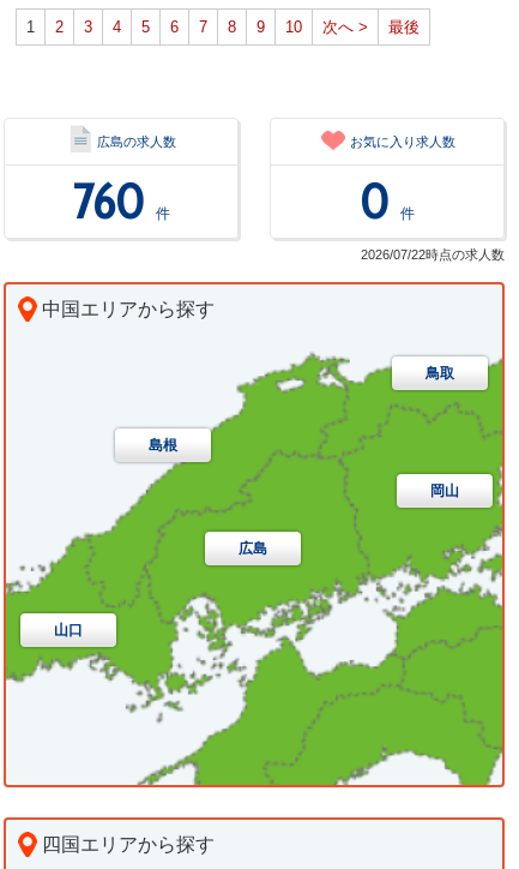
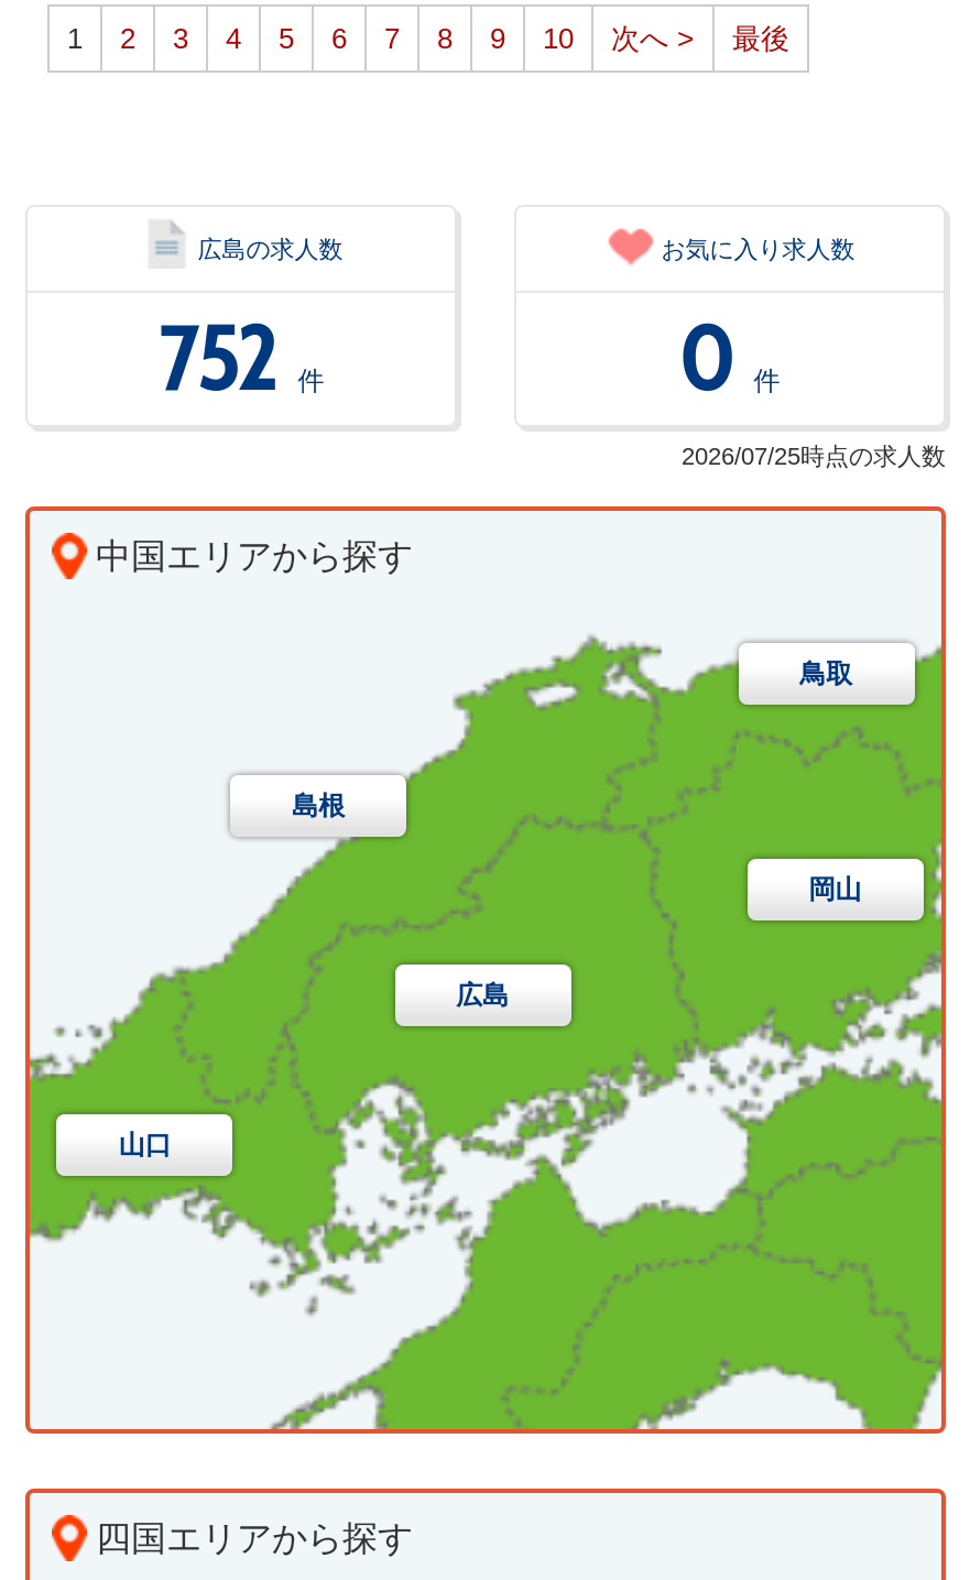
[73,172,170,231] 760 件 -> [159,305,324,413] 752 件
[361,248,505,262] 2026/07/22時点の求人数 -> [682,444,946,470] 2026/07/25時点の求人数

